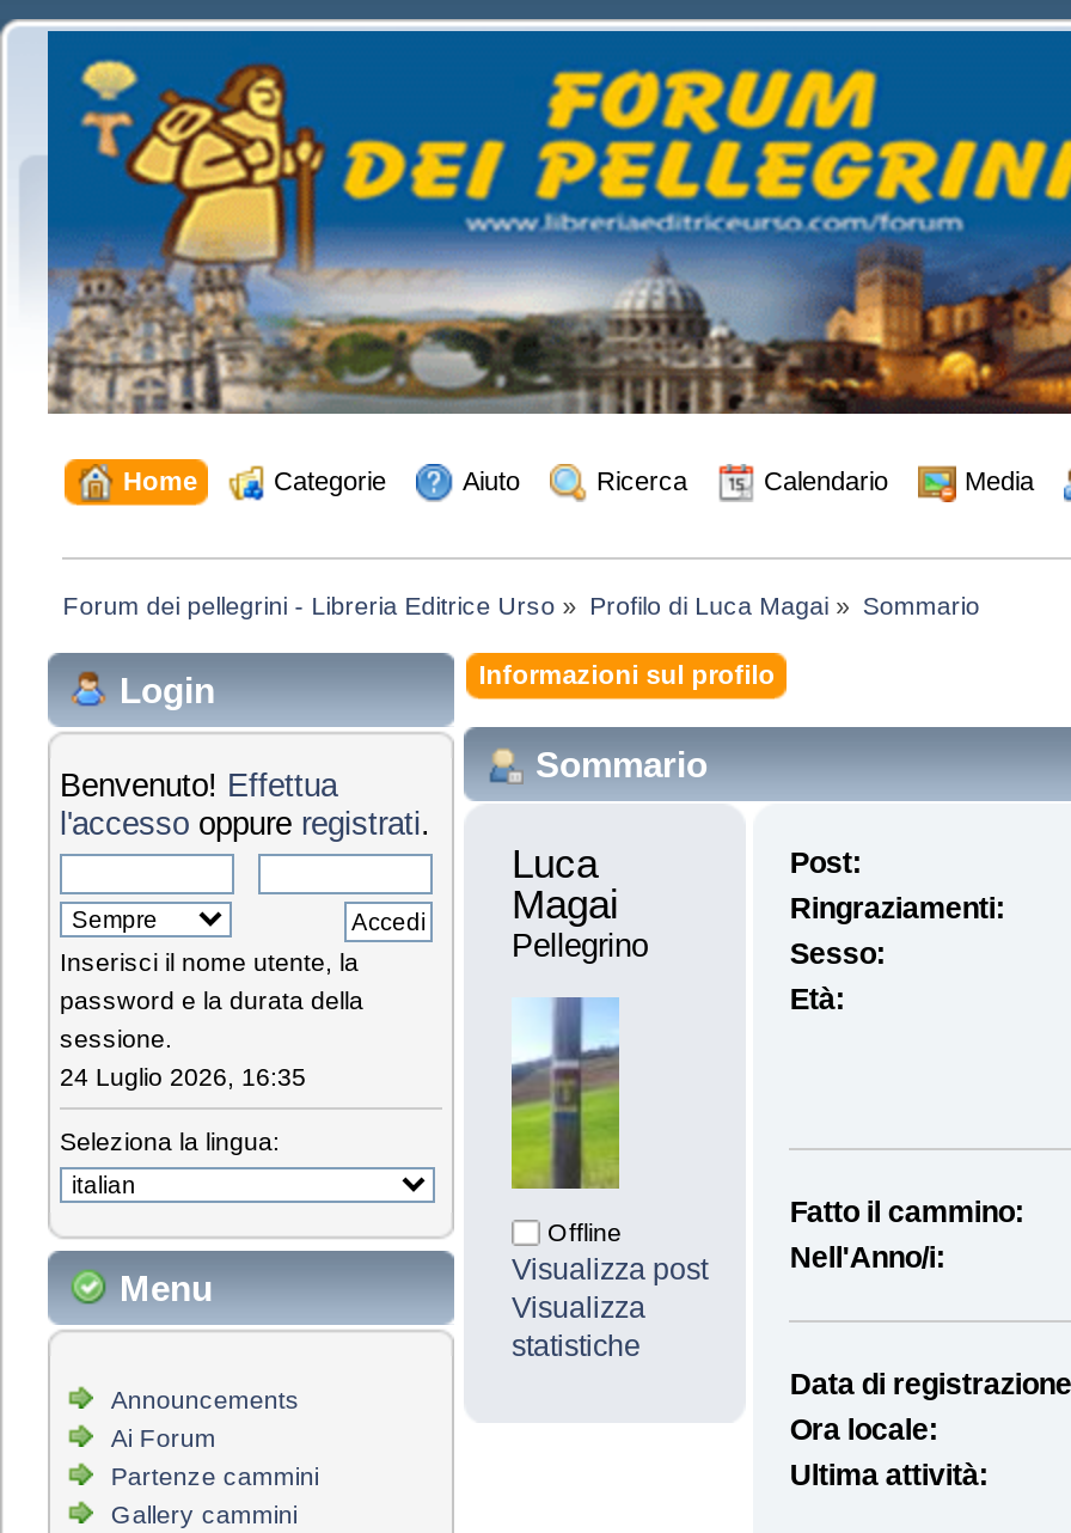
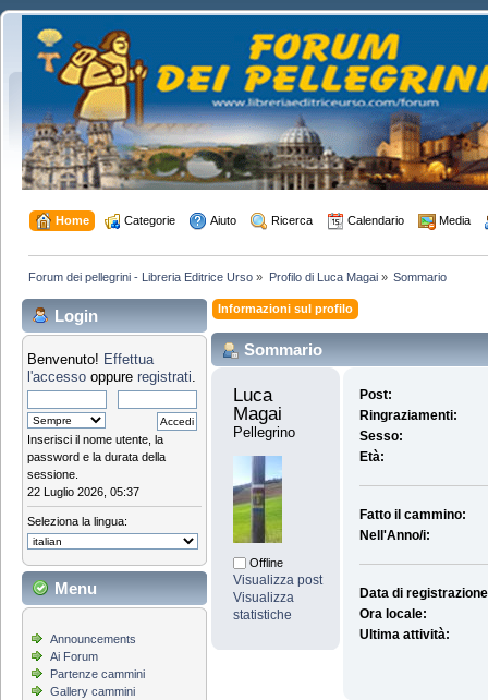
[60,1061,306,1090] 24 Luglio 2026, 16:35 -> [27,485,139,498] 22 Luglio 2026, 05:37
moved [790,1196,1024,1493] -> [360,507,467,642]: Fatto il cammino: | Nell'Anno/i: | Ora locale: | Ultima attività:

